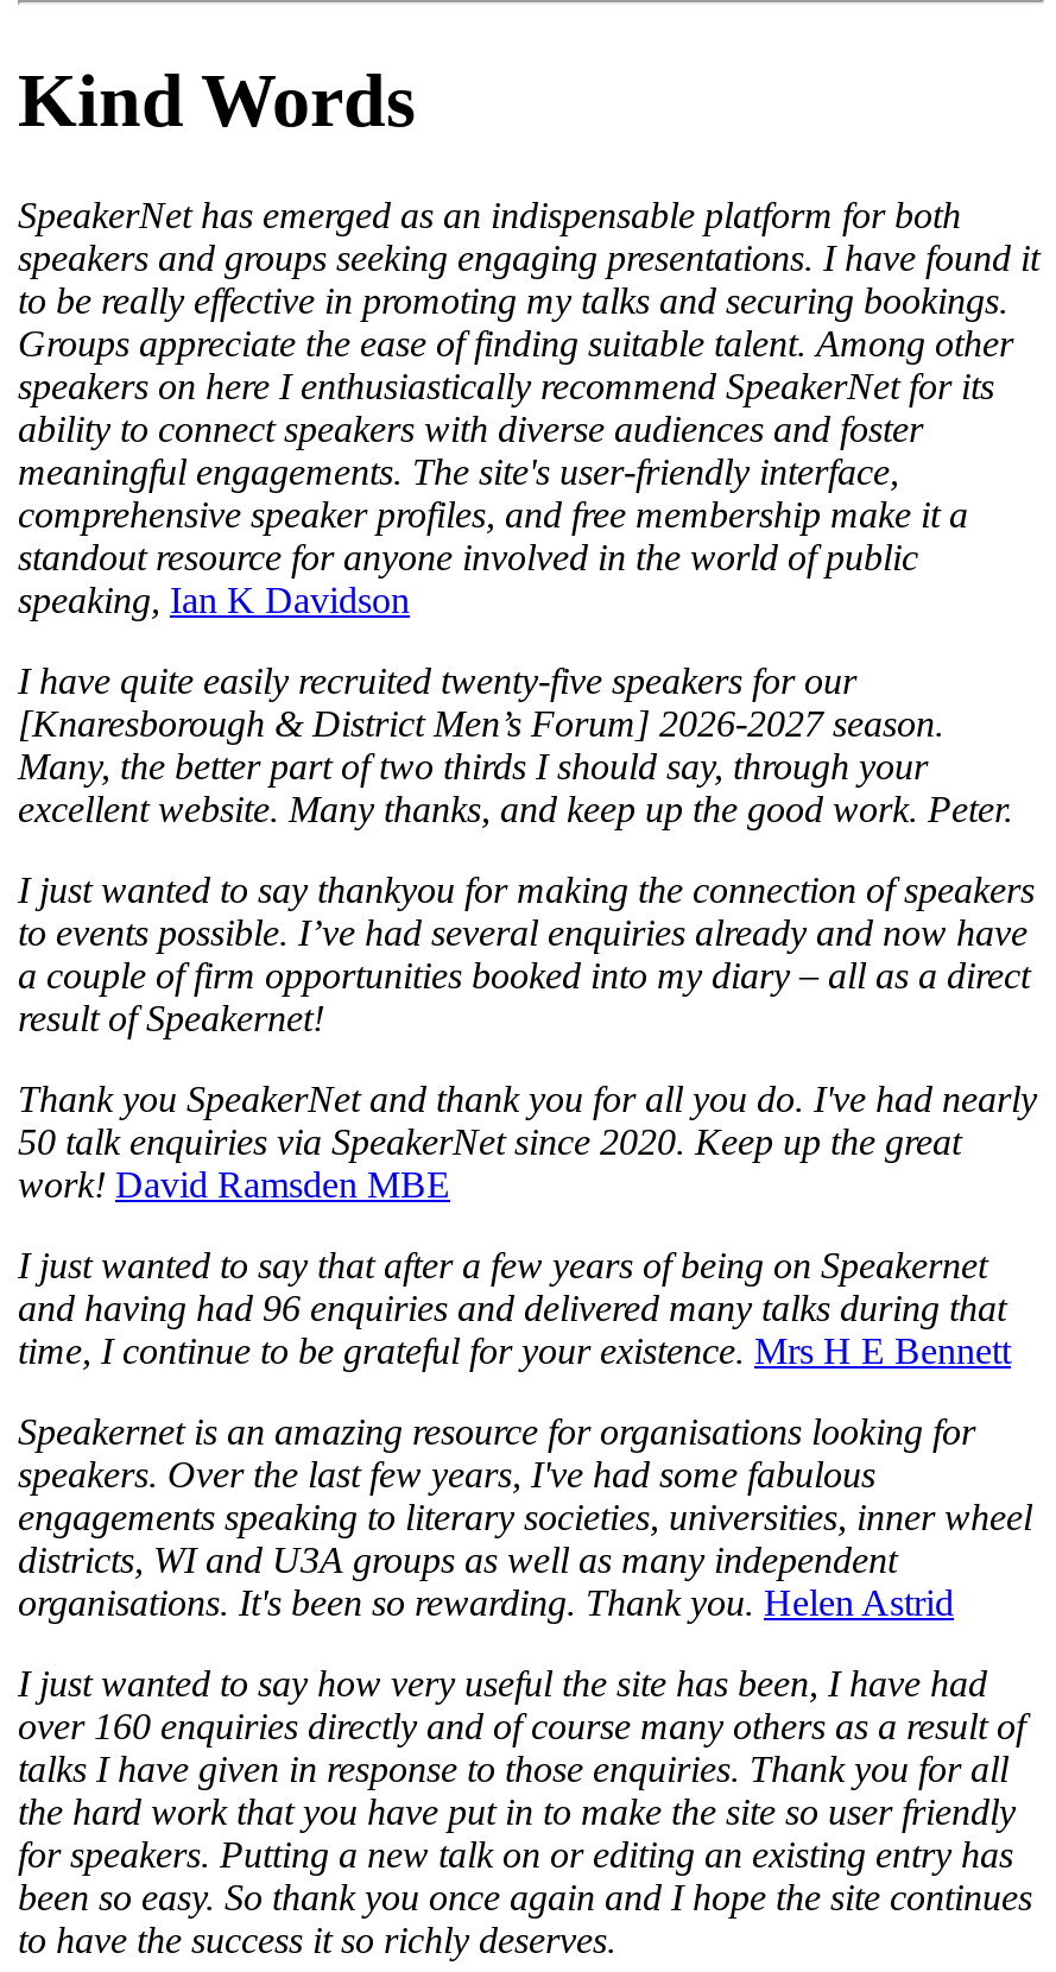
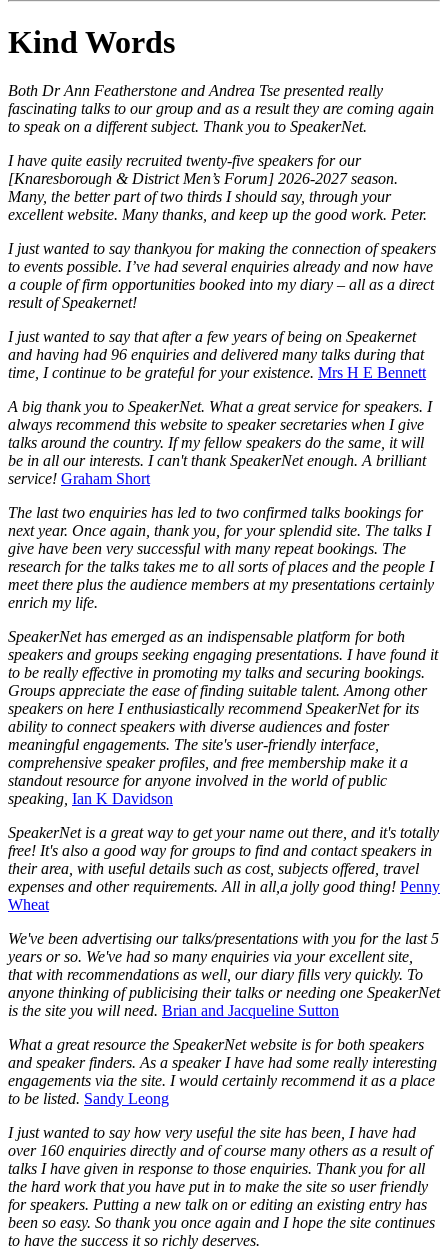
none -> [8,82,434,611] Both Dr Ann Featherstone and Andrea Tse presented really | fascinating talks to our group and as a result they are coming again | to speak on a different subject. Thank you to SpeakerNet. | A big thank you to SpeakerNet. What a great service for speakers. I | always recommend this website to speaker secretaries when I give | talks around the country. If my fellow speakers do the same, it will | be in all our interests. I can't thank SpeakerNet enough. A brilliant | service! Graham Short | The last two enquiries has led to two confirmed talks bookings for | next year. Once again, thank you, for your splendid site. The talks I | give have been very successful with many repeat bookings. The | research for the talks takes me to all sorts of places and the people I | meet there plus the audience members at my presentations certainly | enrich my life.
moved [18,195,1039,620] -> [8,628,438,807]: SpeakerNet has emerged as an indispensable platform for both | speakers and groups seeking engaging presentations. I have found it | to be really effective in promoting my talks and securing bookings. | ... | standout resource for anyone involved in the world of public | speaking, Ian K Davidson
moved [18,661,1035,1371] -> [8,152,436,381]: I have quite easily recruited twenty-five speakers for our | [Knaresborough & District Men’s Forum] 2026-2027 season. | Many, the better part of two thirds I should say, through your | ... | and having had 96 enquiries and delivered many talks during that | time, I continue to be grateful for your existence. Mrs H E Bennett
[18,1079,1037,1623] Thank you SpeakerNet and thank you for all you do. I've had nearly | 50 talk enquiries via SpeakerNet since 2020. Keep up the great | work! David Ramsden MBE | Speakernet is an amazing resource for organisations looking for | speakers. Over the last few years, I've had some fabulous | engagements speaking to literary societies, universities, inner wheel | districts, WI and U3A groups as well as many independent | organisations. It's been so rewarding. Thank you. Helen Astrid -> [8,824,440,1107] SpeakerNet is a great way to get your name out there, and it's totally | free! It's also a good way for groups to find and contact speakers in | their area, with useful details such as cost, subjects offered, travel | expenses and other requirements. All in all,a jolly good thing! Penny | Wheat | We've been advertising our talks/presentations with you for the last 5 | years or so. We've had so many enquiries via your excellent site, | that with recommendations as well, our diary fills very quickly. To | anyone thinking of publicising their talks or needing one SpeakerNet | is the site you will need. Brian and Jacqueline Sutton | What a great resource the SpeakerNet website is for both speakers | and speaker finders. As a speaker I have had some really interesting | engagements via the site. I would certainly recommend it as a place | to be listed. Sandy Leong

